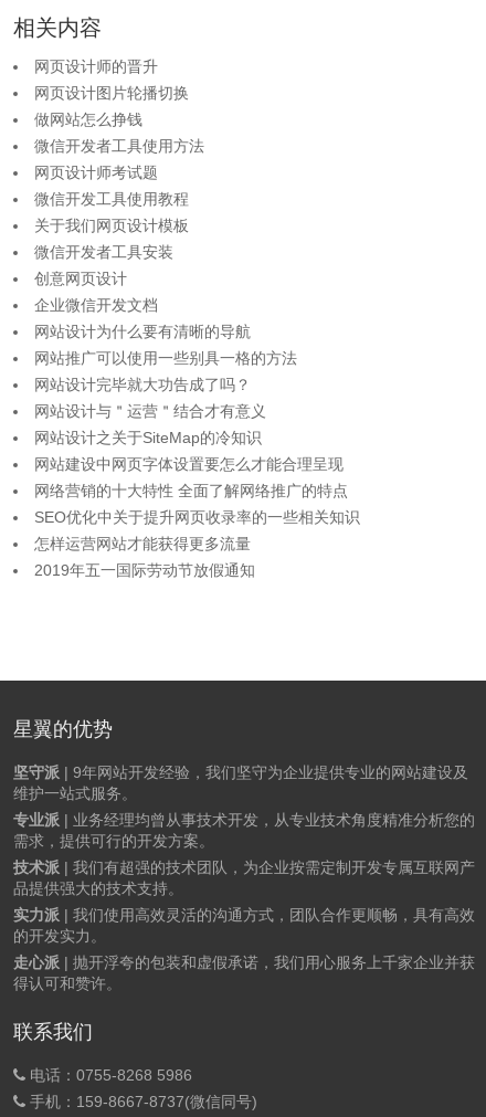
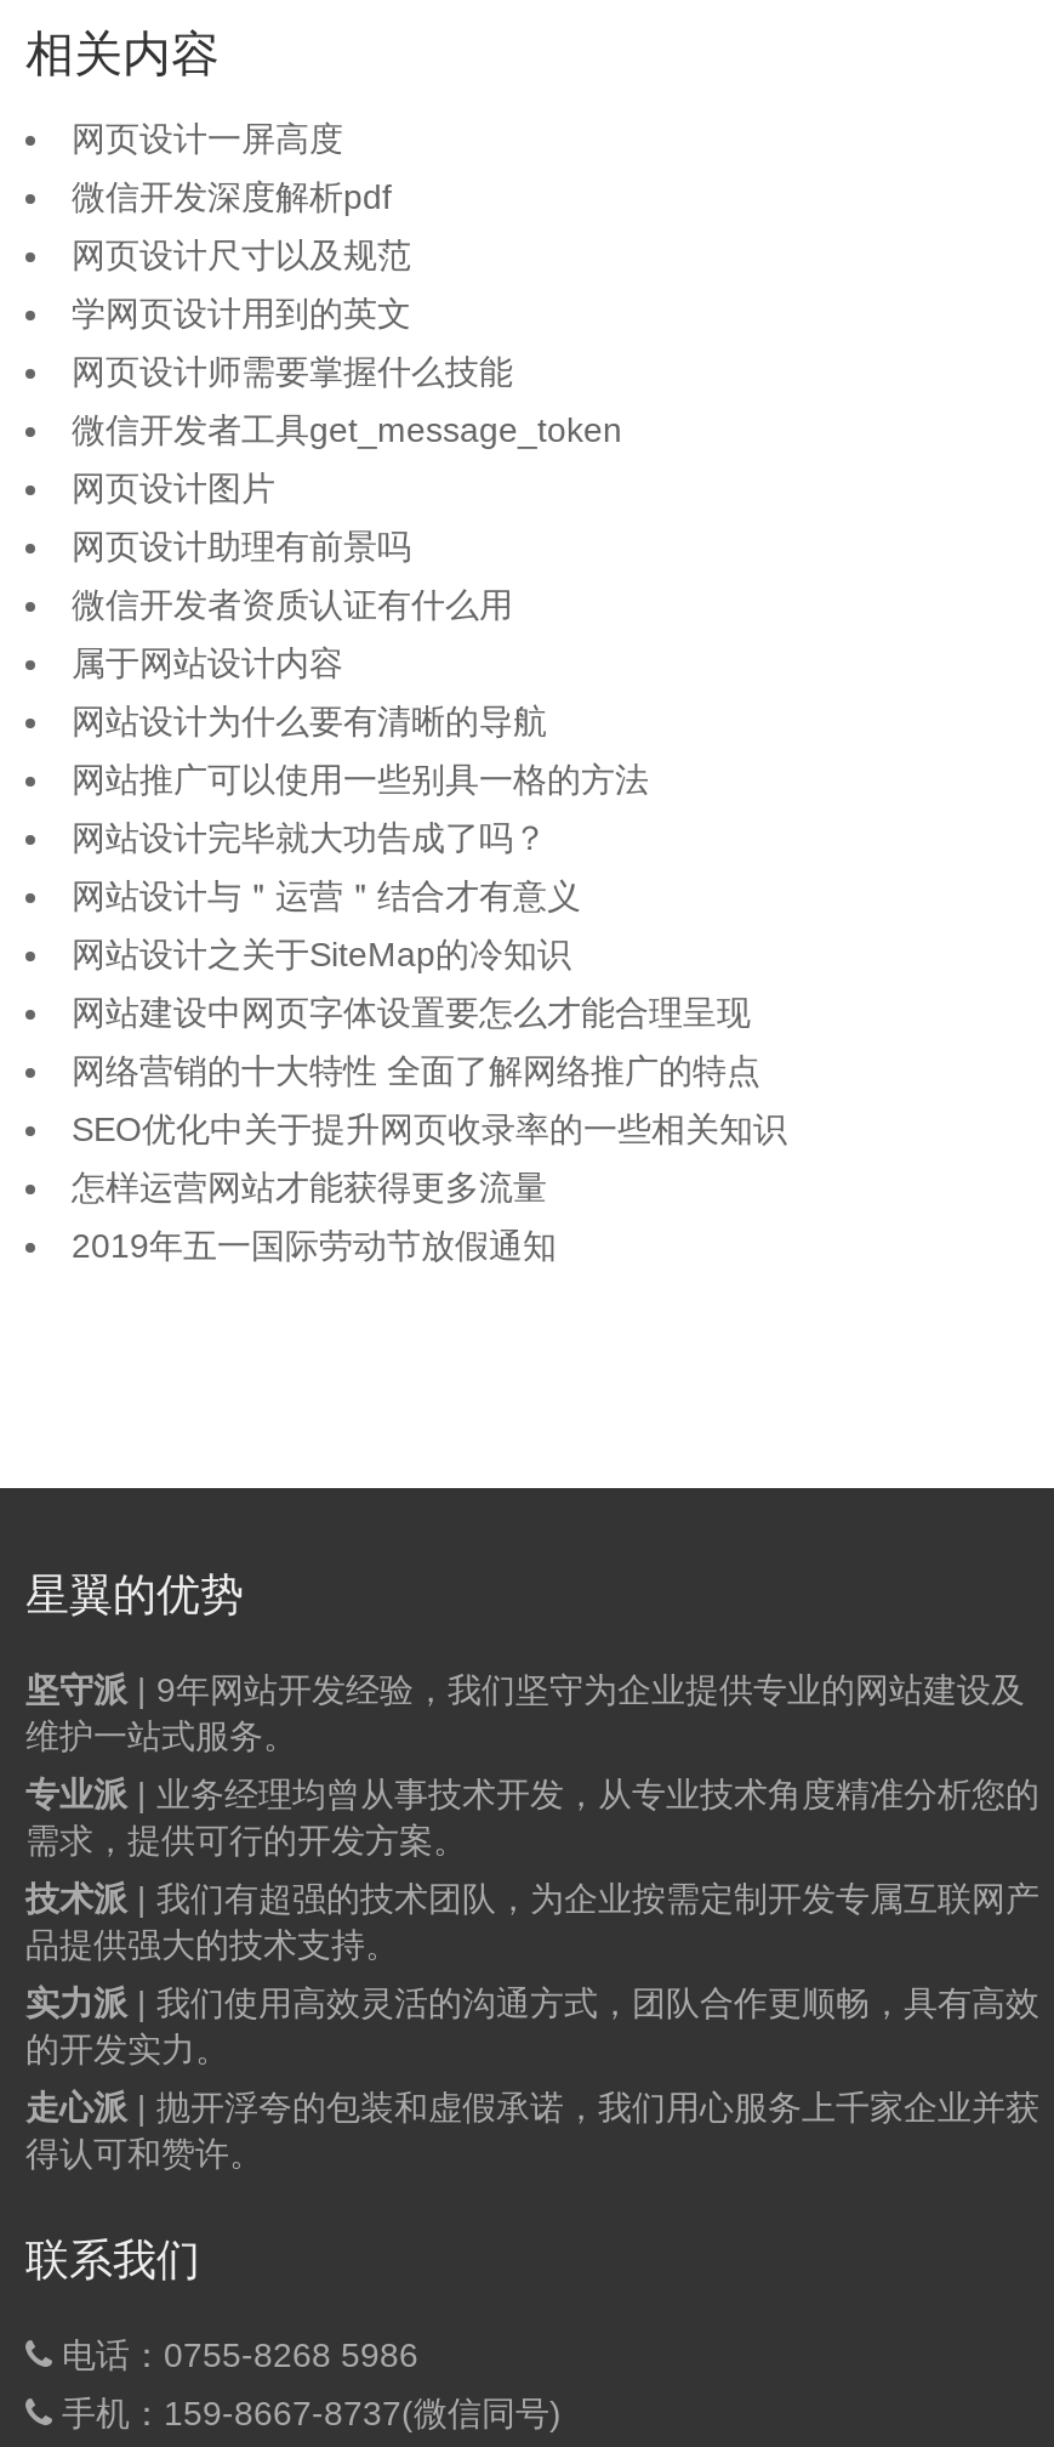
[34,58,158,75] 网页设计师的晋升 -> [72,120,343,159] 网页设计一屏高度
[34,84,189,102] 网页设计图片轮播切换 -> [72,178,392,217] 微信开发深度解析pdf
[34,111,142,128] 做网站怎么挣钱 -> [72,236,411,275] 网页设计尺寸以及规范
[34,137,204,155] 微信开发者工具使用方法 -> [72,294,411,333] 学网页设计用到的英文
[34,164,158,182] 网页设计师考试题 -> [72,353,513,392] 网页设计师需要掌握什么技能
[34,190,189,208] 微信开发工具使用教程 -> [72,411,622,450] 微信开发者工具get_message_token
[34,217,189,235] 关于我们网页设计模板 -> [72,469,275,508] 网页设计图片
[34,243,173,261] 微信开发者工具安装 -> [72,528,411,566] 网页设计助理有前景吗
[34,270,127,288] 创意网页设计 -> [72,586,513,625] 微信开发者资质认证有什么用
[34,296,158,314] 企业微信开发文档 -> [72,644,343,683] 属于网站设计内容

